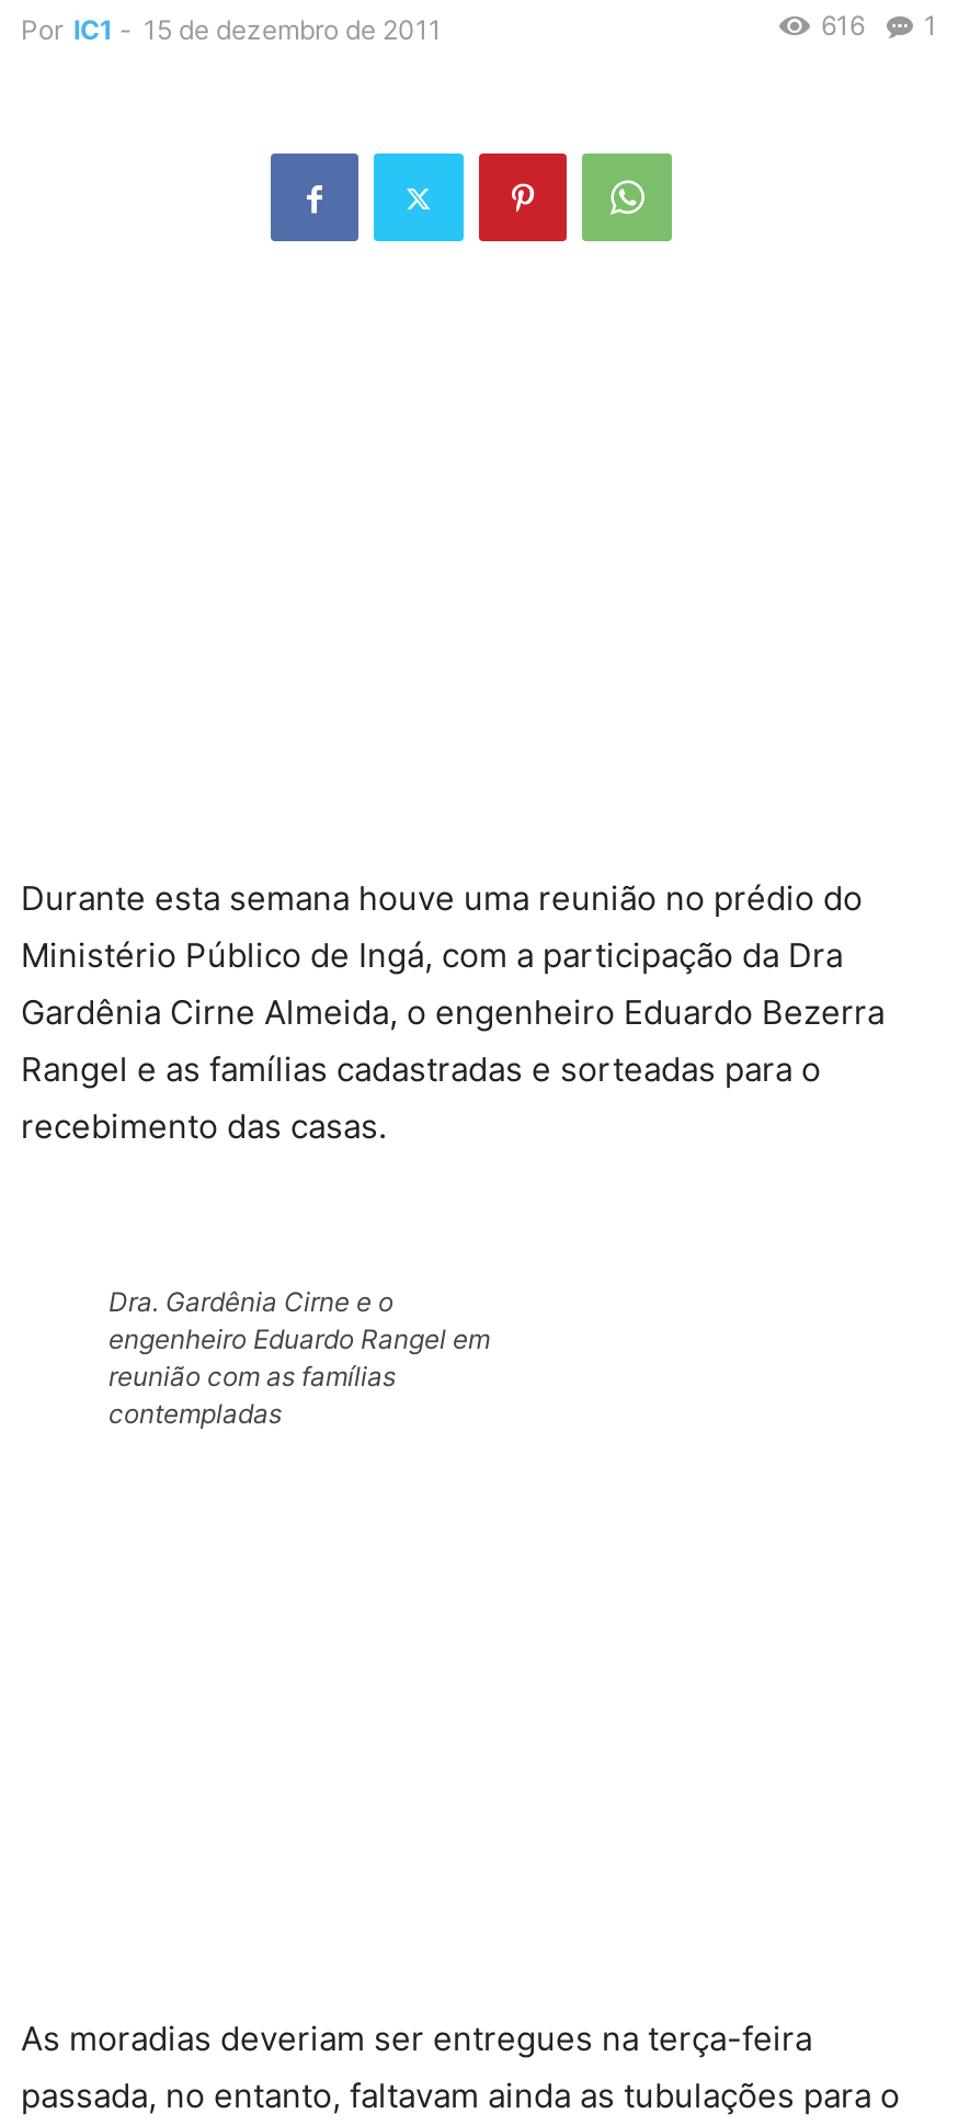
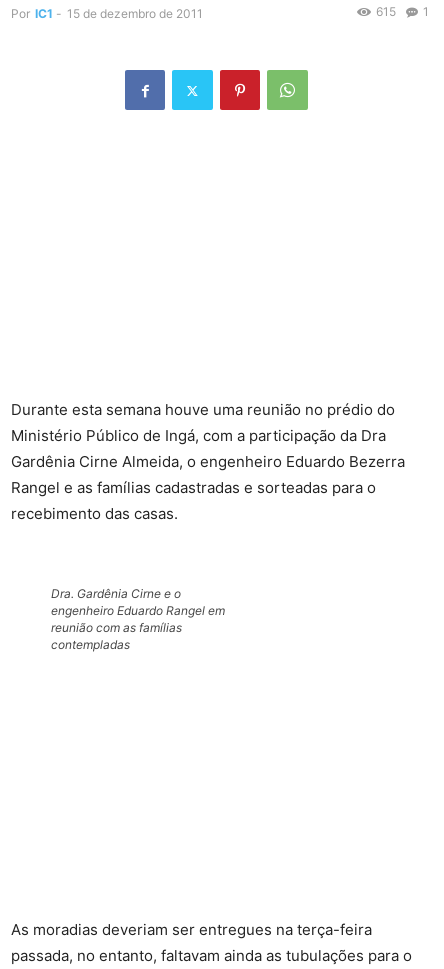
[821,9,937,42] 616 1 -> [376,4,429,19] 615 1

